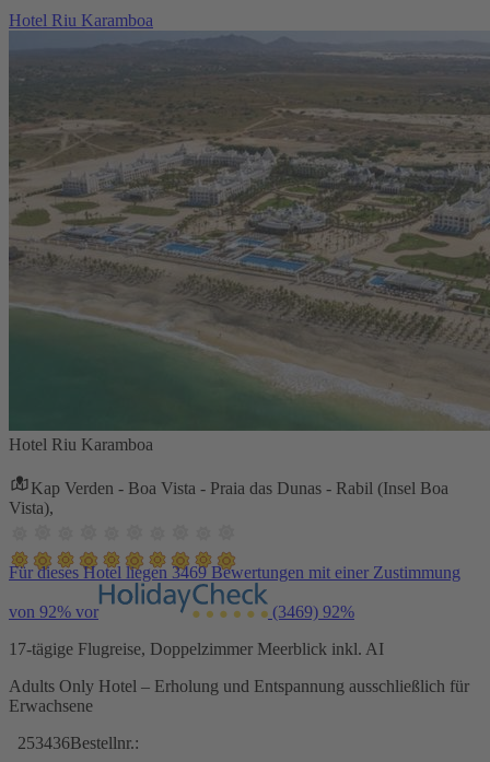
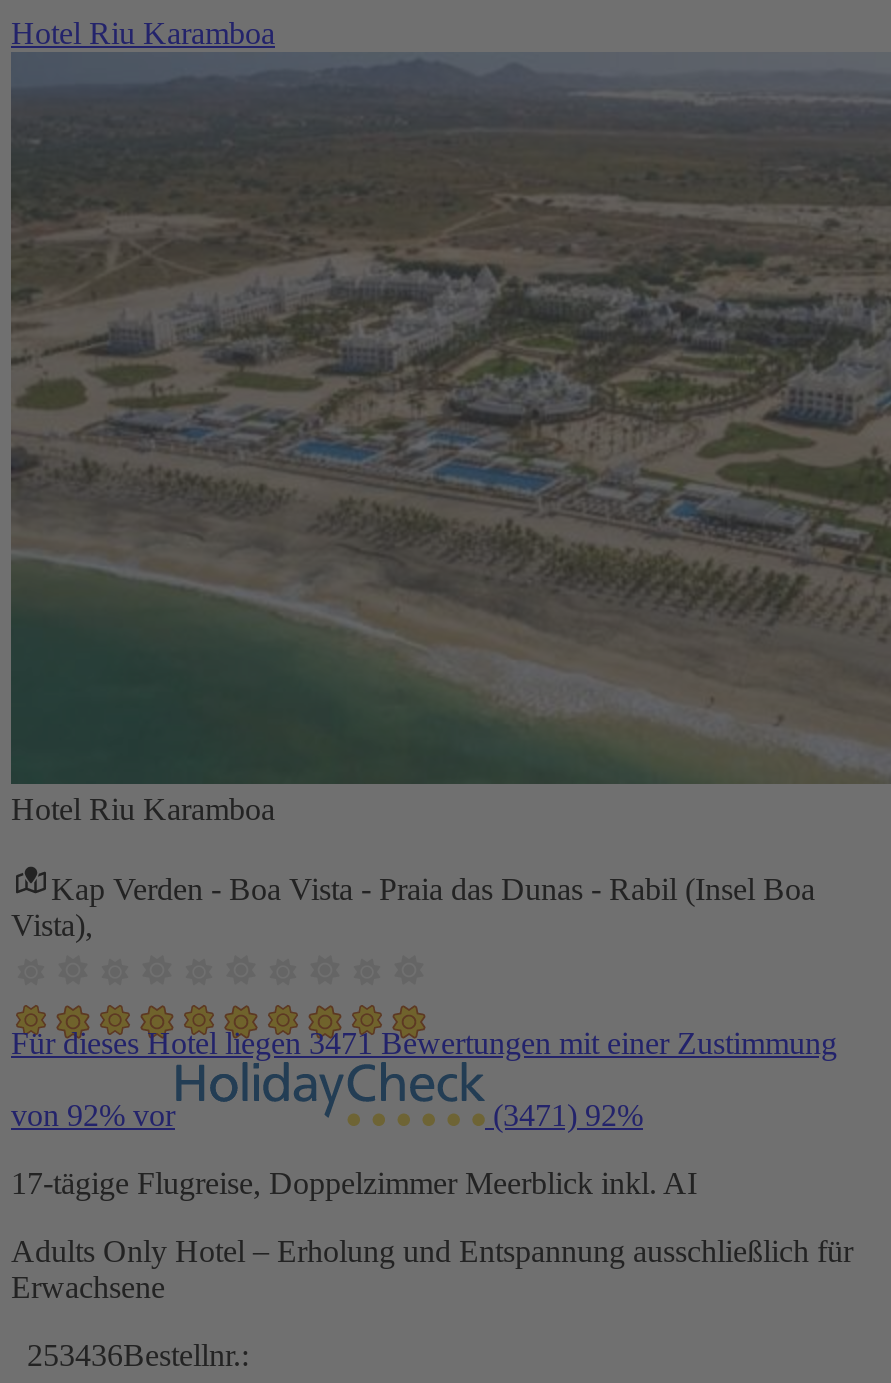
[9,562,460,581] Für dieses Hotel liegen 3469 Bewertungen mit einer Zustimmung -> [11,1025,837,1059] Für dieses Hotel liegen 3471 Bewertungen mit einer Zustimmung
[268,602,354,620] (3469) 92% -> [485,1097,643,1131] (3471) 92%

